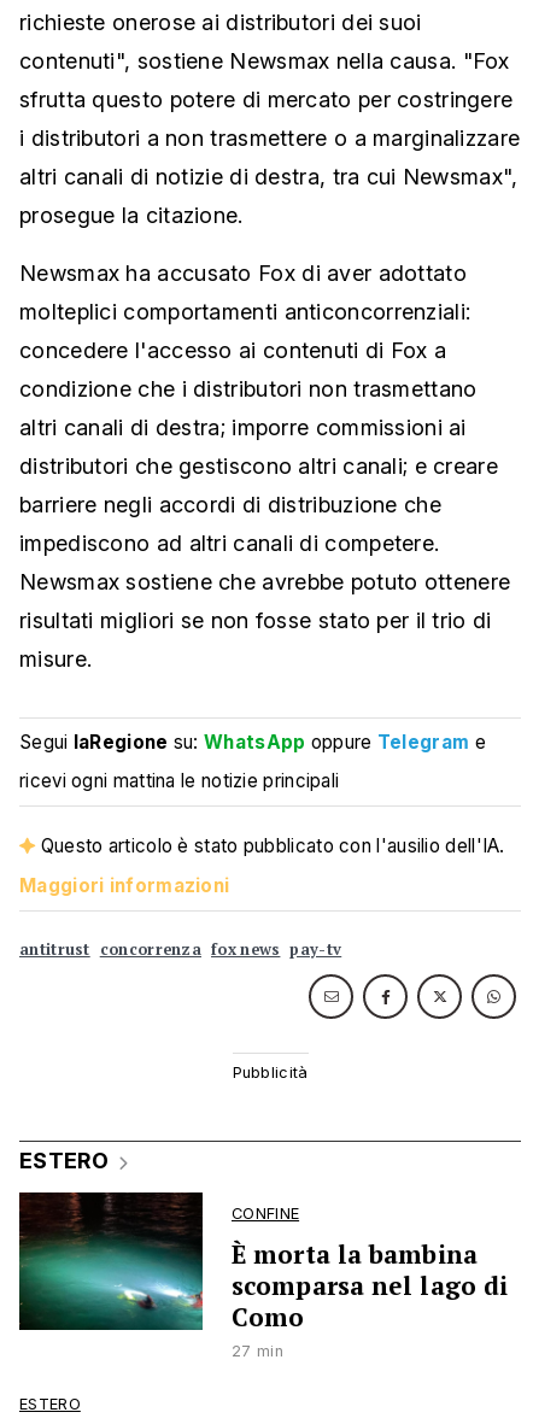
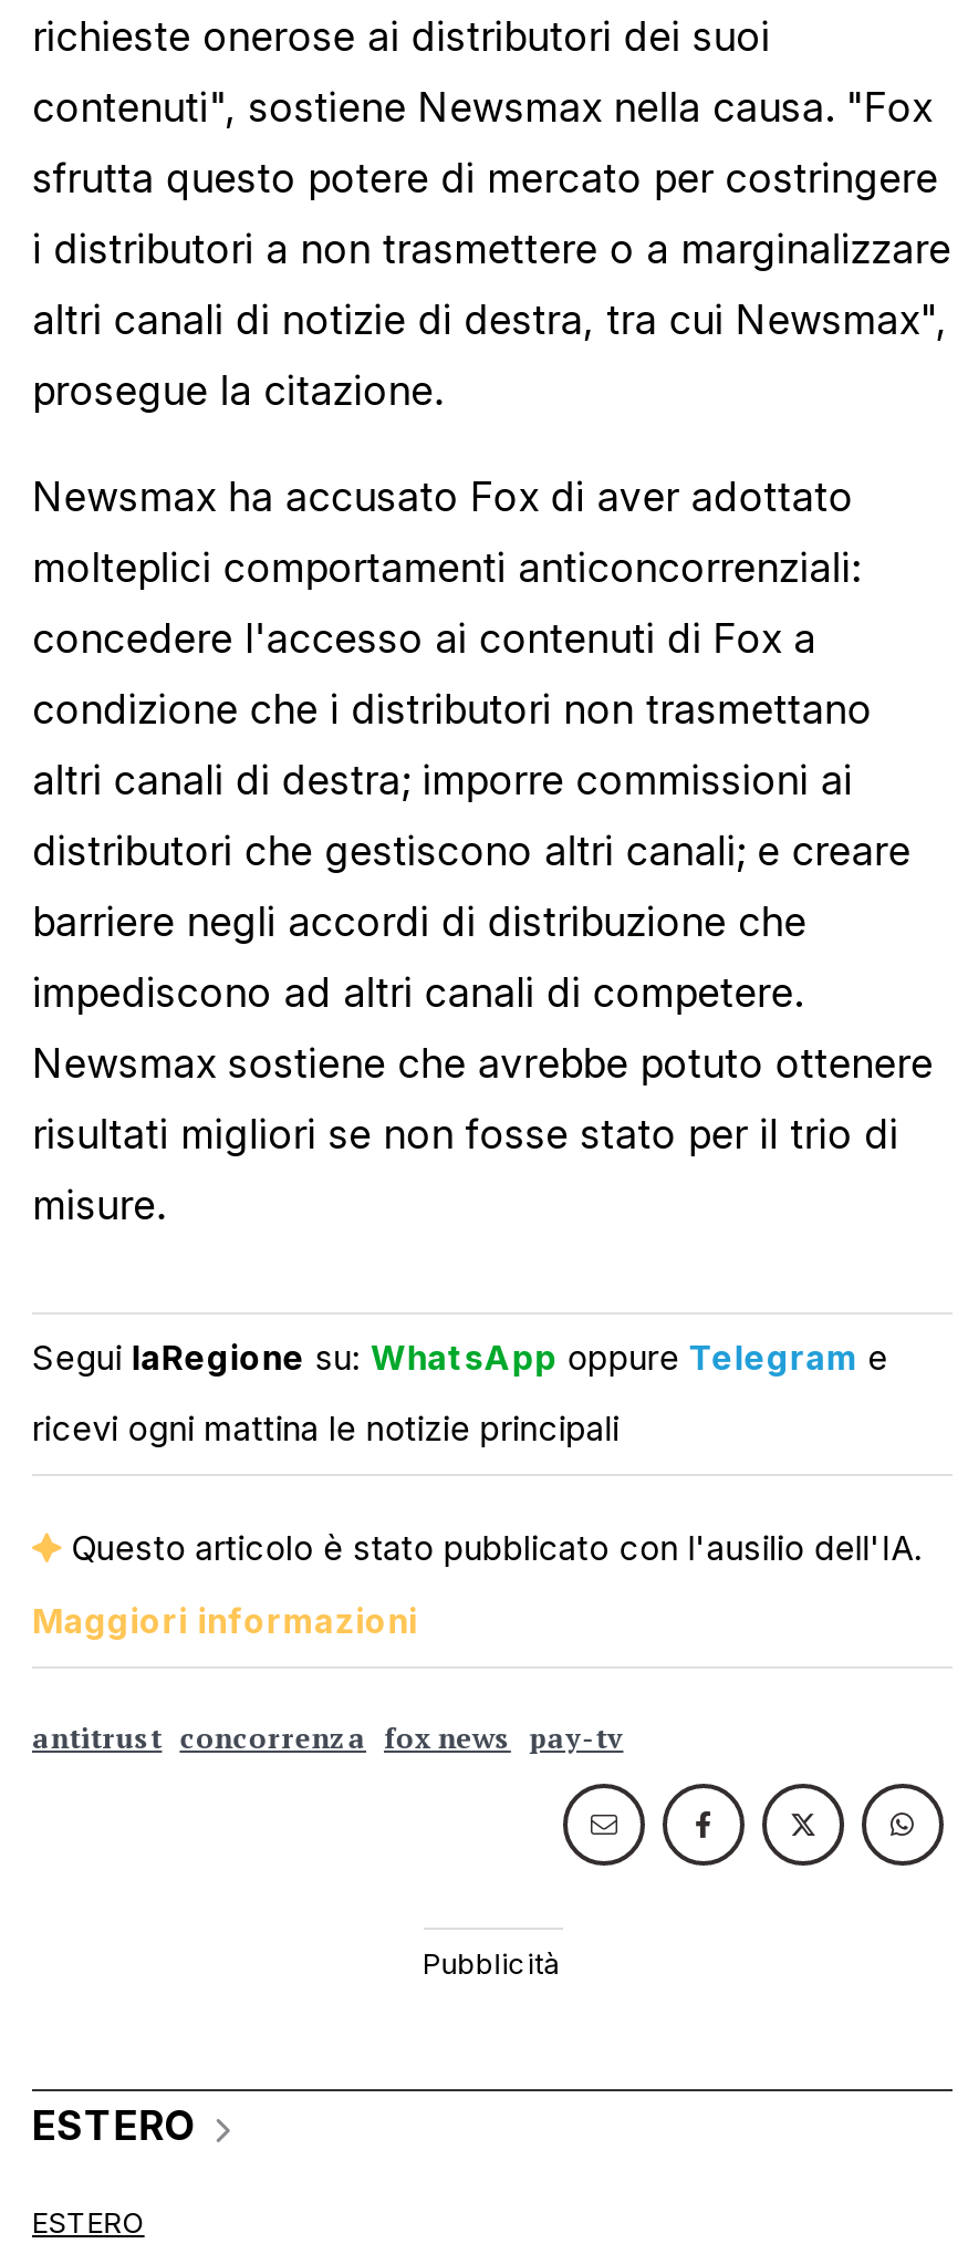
[18,1191,508,1360] [image] | CONFINE | È morta la bambina | scomparsa nel lago di | Como | 27 min -> none

